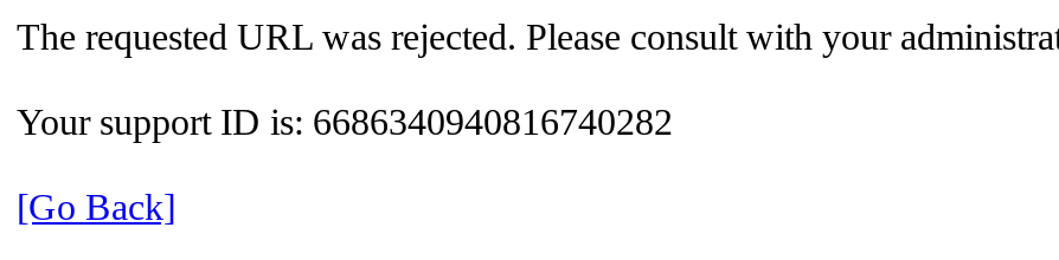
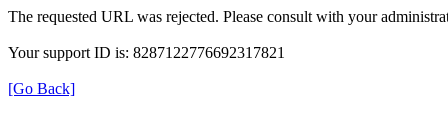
[17,102,673,142] Your support ID is: 6686340940816740282 -> [8,44,285,61] Your support ID is: 8287122776692317821

